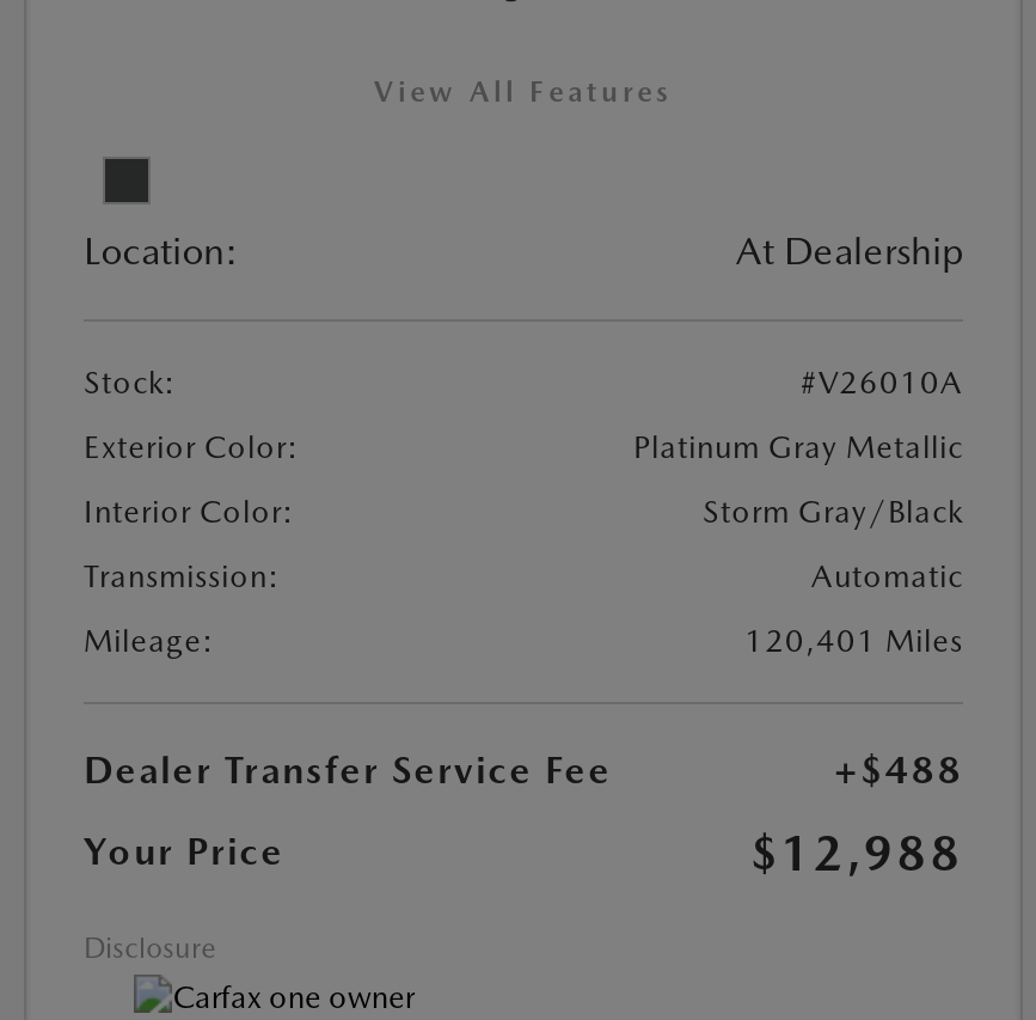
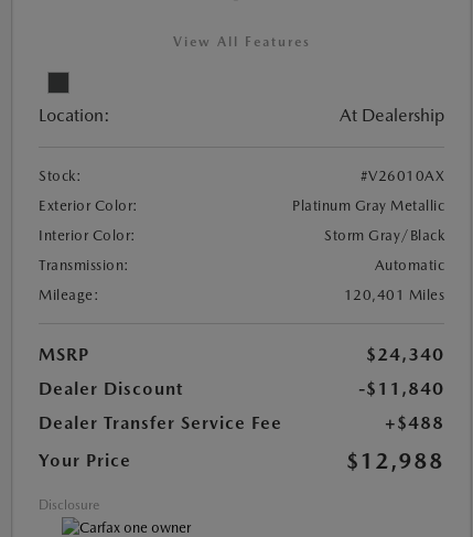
[801,365,963,401] #V26010A -> [360,168,444,185] #V26010AX
none -> [39,345,444,400] MSRP | $24,340 | Dealer Discount | -$11,840

